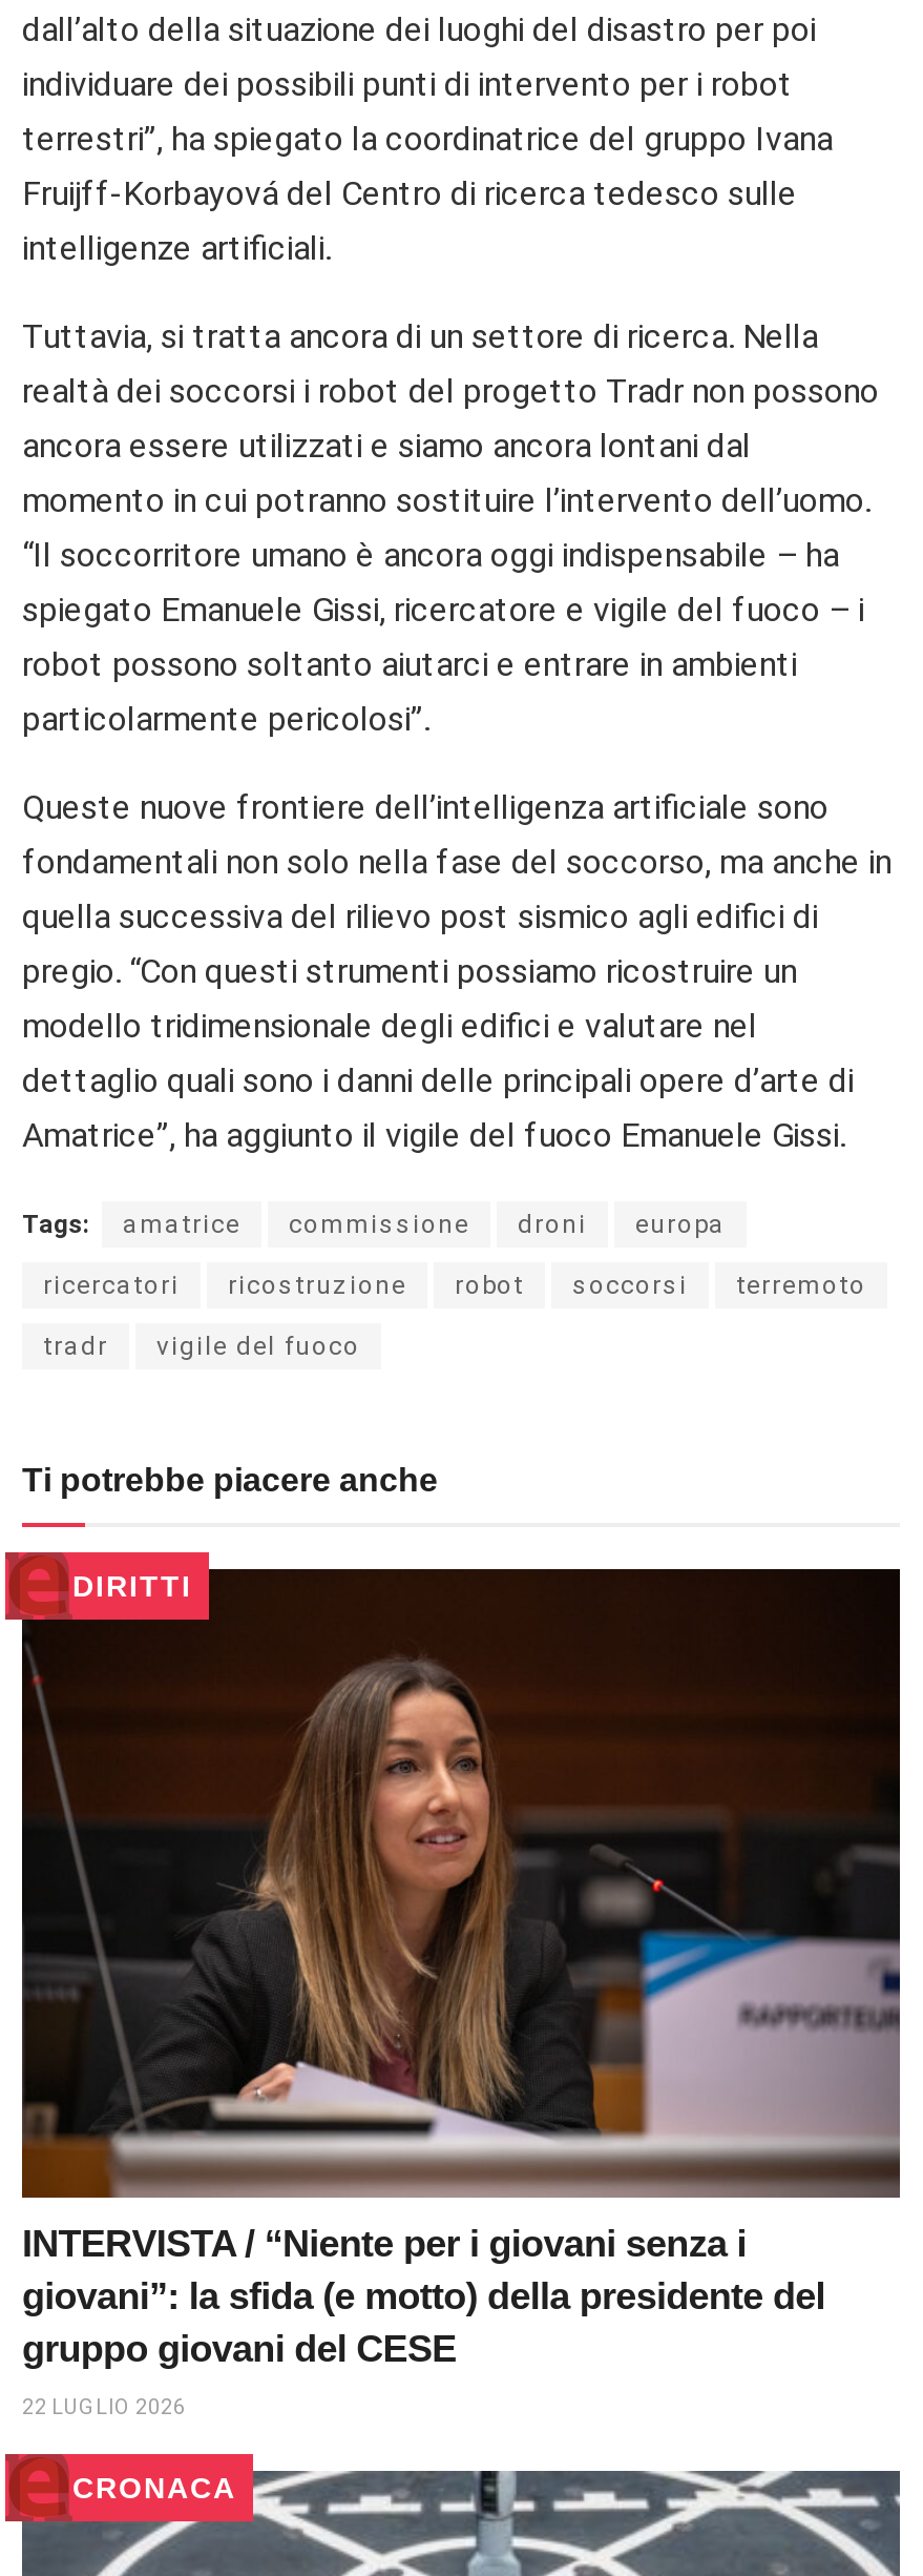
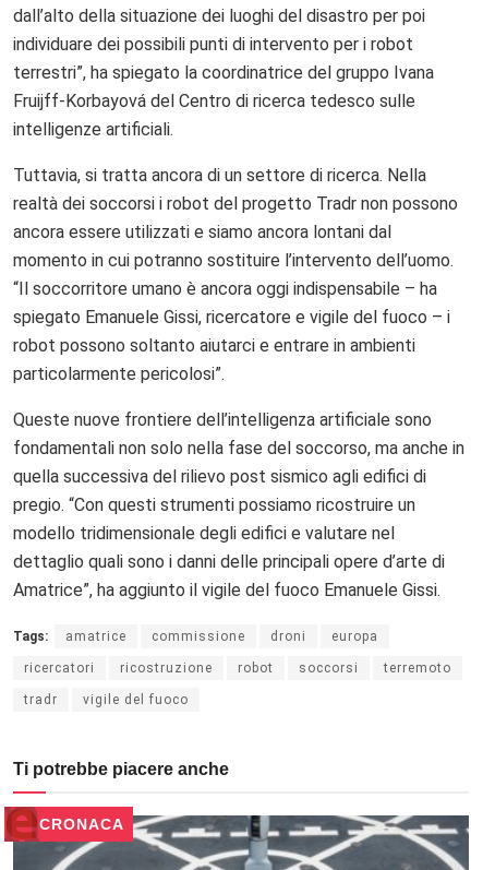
[22,1567,900,2200] [image] | DIRITTI -> none
[22,2222,825,2418] INTERVISTA / “Niente per i giovani senza i | giovani”: la sfida (e motto) della presidente del | gruppo giovani del CESE | 22 LUGLIO 2026 -> none

